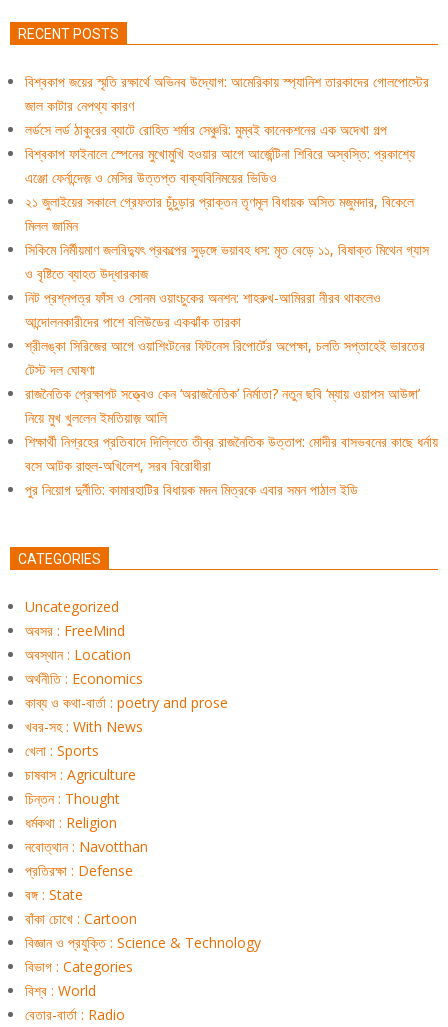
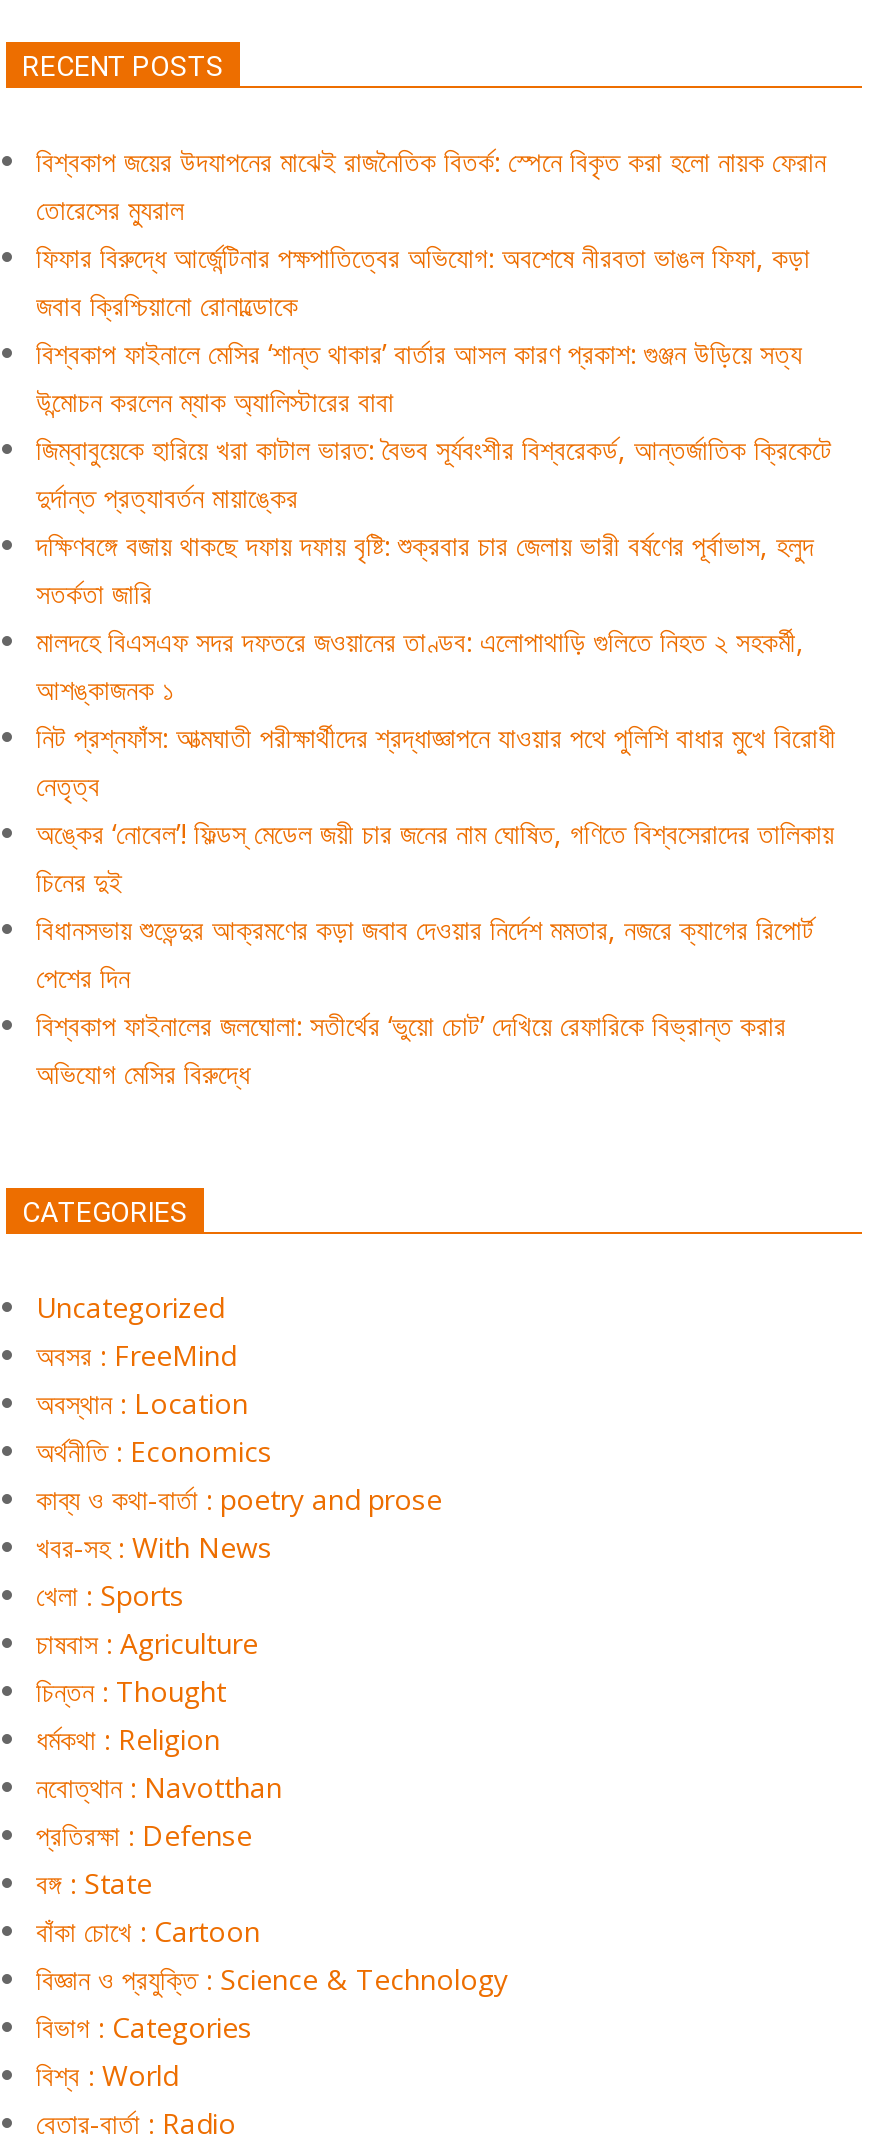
[25,72,438,499] বিশ্বকাপ জয়ের স্মৃতি রক্ষার্থে অভিনব উদ্যোগ: আমেরিকায় স্প্যানিশ তারকাদের গোলপোস্টের | জাল কাটার নেপথ্য কারণ | লর্ডসে লর্ড ঠাকুরের ব্যাটে রোহিত শর্মার সেঞ্চুরি: মুম্বই কানেকশনের এক অদেখা গল্প | বিশ্বকাপ ফাইনালে স্পেনের মুখোমুখি হওয়ার আগে আর্জেন্টিনা শিবিরে অস্বস্তি: প্রকাশ্যে | এঞ্জো ফের্নান্দেজ় ও মেসির উত্তপ্ত বাক্যবিনিময়ের ভিডিও | ২১ জুলাইয়ের সকালে গ্রেফতার চুঁচুড়ার প্রাক্তন তৃণমূল বিধায়ক অসিত মজুমদার, বিকেলে | মিলল জামিন | সিকিমে নির্মীয়মাণ জলবিদ্যুৎ প্রকল্পের সুড়ঙ্গে ভয়াবহ ধস: মৃত বেড়ে ১১, বিষাক্ত মিথেন গ্যাস | ও বৃষ্টিতে ব্যাহত উদ্ধারকাজ | নিট প্রশ্নপত্র ফাঁস ও সোনম ওয়াংচুকের অনশন: শাহরুখ-আমিররা নীরব থাকলেও | আন্দোলনকারীদের পাশে বলিউডের একঝাঁক তারকা | শ্রীলঙ্কা সিরিজের আগে ওয়াশিংটনের ফিটনেস রিপোর্টের অপেক্ষা, চলতি সপ্তাহেই ভারতের | টেস্ট দল ঘোষণা | রাজনৈতিক প্রেক্ষাপট সত্ত্বেও কেন ‘অরাজনৈতিক’ নির্মাতা? নতুন ছবি ‘ম্যায় ওয়াপস আউঙ্গা’ | নিয়ে মুখ খুললেন ইমতিয়াজ় আলি | শিক্ষার্থী নিগ্রহের প্রতিবাদে দিল্লিতে তীব্র রাজনৈতিক উত্তাপ: মোদীর বাসভবনের কাছে ধর্নায় | বসে আটক রাহুল-অখিলেশ, সরব বিরোধীরা | পুর নিয়োগ দুর্নীতি: কামারহাটির বিধায়ক মদন মিত্রকে এবার সমন পাঠাল ইডি -> [36,142,836,1092] বিশ্বকাপ জয়ের উদযাপনের মাঝেই রাজনৈতিক বিতর্ক: স্পেনে বিকৃত করা হলো নায়ক ফেরান | তোরেসের ম্যুরাল | ফিফার বিরুদ্ধে আর্জেন্টিনার পক্ষপাতিত্বের অভিযোগ: অবশেষে নীরবতা ভাঙল ফিফা, কড়া | জবাব ক্রিশ্চিয়ানো রোনাল্ডোকে | বিশ্বকাপ ফাইনালে মেসির ‘শান্ত থাকার’ বার্তার আসল কারণ প্রকাশ: গুঞ্জন উড়িয়ে সত্য | উন্মোচন করলেন ম্যাক অ্যালিস্টারের বাবা | জিম্বাবুয়েকে হারিয়ে খরা কাটাল ভারত: বৈভব সূর্যবংশীর বিশ্বরেকর্ড, আন্তর্জাতিক ক্রিকেটে | দুর্দান্ত প্রত্যাবর্তন মায়াঙ্কের | দক্ষিণবঙ্গে বজায় থাকছে দফায় দফায় বৃষ্টি: শুক্রবার চার জেলায় ভারী বর্ষণের পূর্বাভাস, হলুদ | সতর্কতা জারি | মালদহে বিএসএফ সদর দফতরে জওয়ানের তাণ্ডব: এলোপাথাড়ি গুলিতে নিহত ২ সহকর্মী, | আশঙ্কাজনক ১ | নিট প্রশ্নফাঁস: আত্মঘাতী পরীক্ষার্থীদের শ্রদ্ধাজ্ঞাপনে যাওয়ার পথে পুলিশি বাধার মুখে বিরোধী | নেতৃত্ব | অঙ্কের ‘নোবেল’! ফিল্ডস্‌ মেডেল জয়ী চার জনের নাম ঘোষিত, গণিতে বিশ্বসেরাদের তালিকায় | চিনের দুই | বিধানসভায় শুভেন্দুর আক্রমণের কড়া জবাব দেওয়ার নির্দেশ মমতার, নজরে ক্যাগের রিপোর্ট | পেশের দিন | বিশ্বকাপ ফাইনালের জলঘোলা: সতীর্থের ‘ভুয়ো চোট’ দেখিয়ে রেফারিকে বিভ্রান্ত করার | অভিযোগ মেসির বিরুদ্ধে

